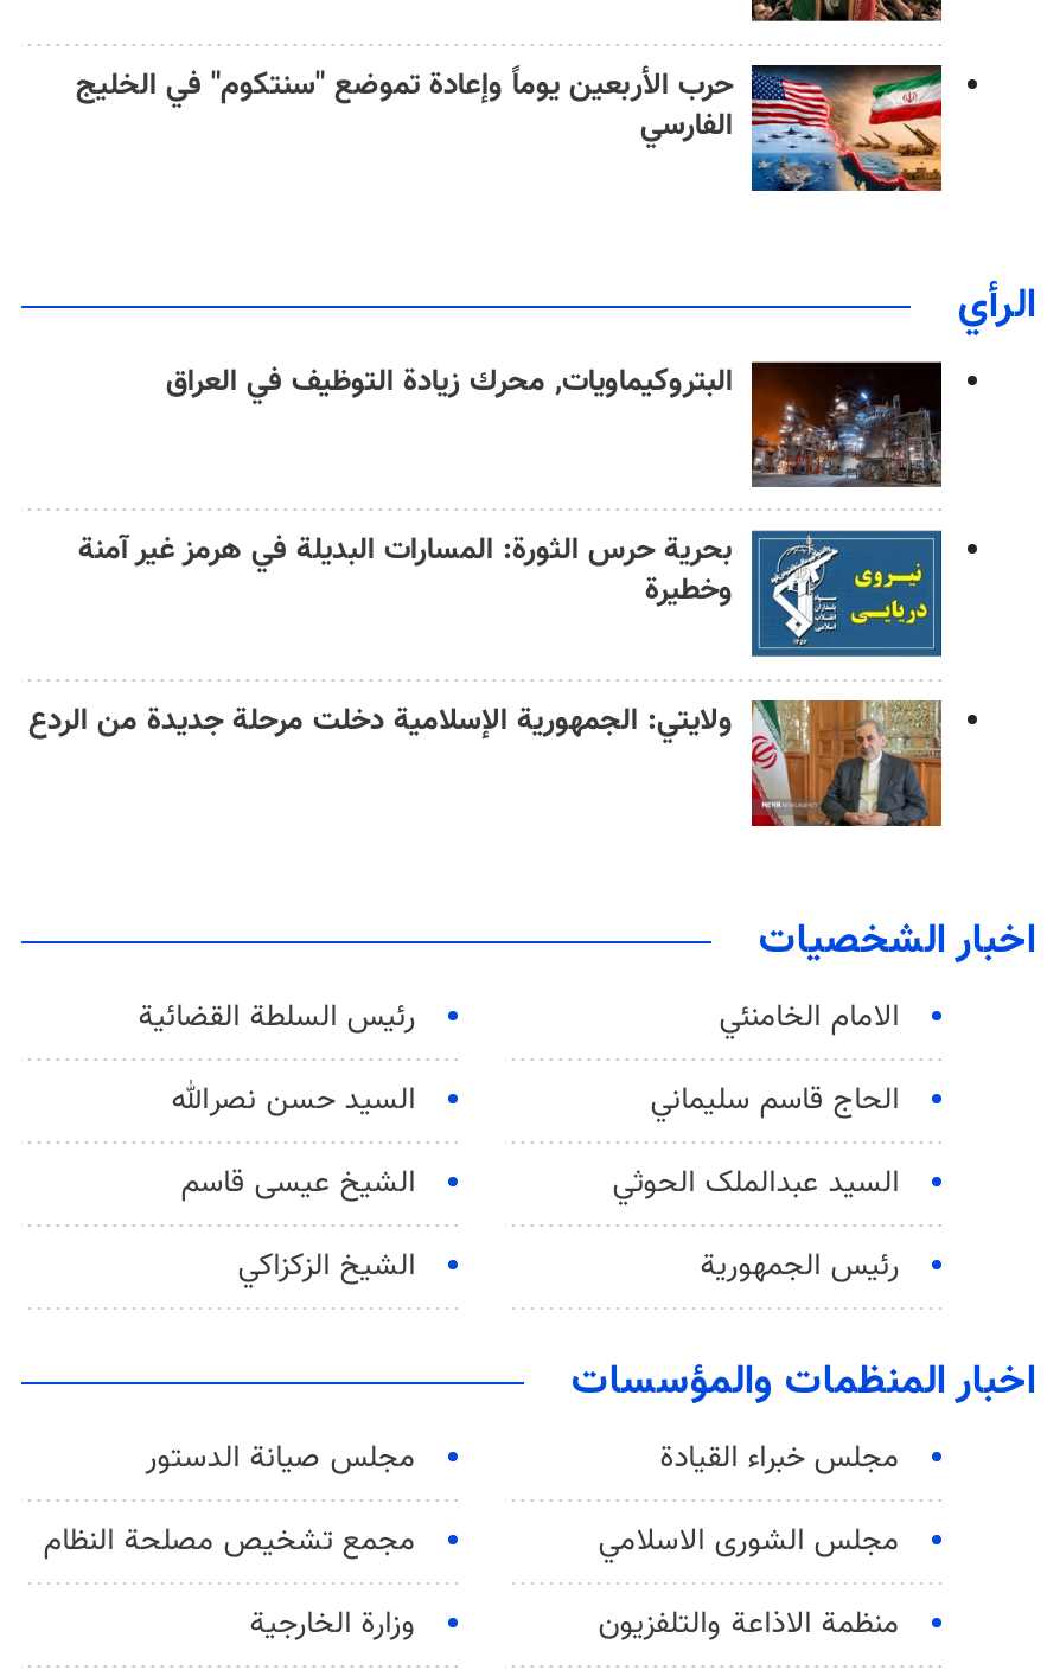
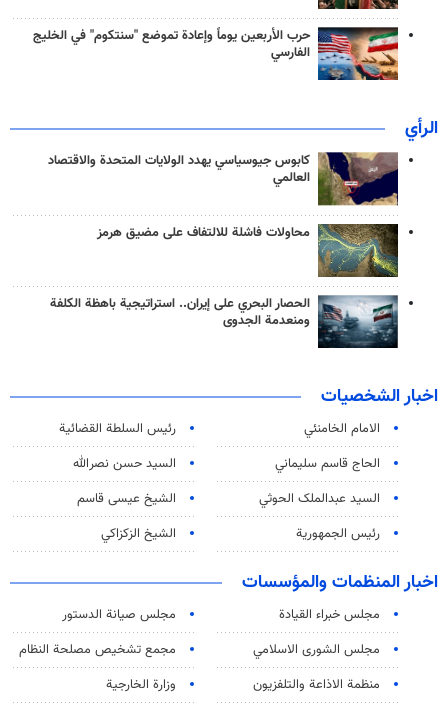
[166,358,944,488] [image] | البتروكيماويات, محرك زيادة التوظيف في العراق -> [48,151,399,206] [image] | كابوس جيوسياسي يهدد الولايات المتحدة والاقتصاد | العالمي
[78,528,944,659] [image] | بحرية حرس الثورة: المسارات البديلة في هرمز غير آمنة | وخطيرة -> [97,223,399,278] [image] | محاولات فاشلة للالتفاف على مضيق هرمز
[28,697,944,830] [image] | ولايتي: الجمهورية الإسلامية دخلت مرحلة جديدة من الردع -> [50,294,399,349] [image] | الحصار البحري على إيران.. استراتيجية باهظة الكلفة | ومنعدمة الجدوى

